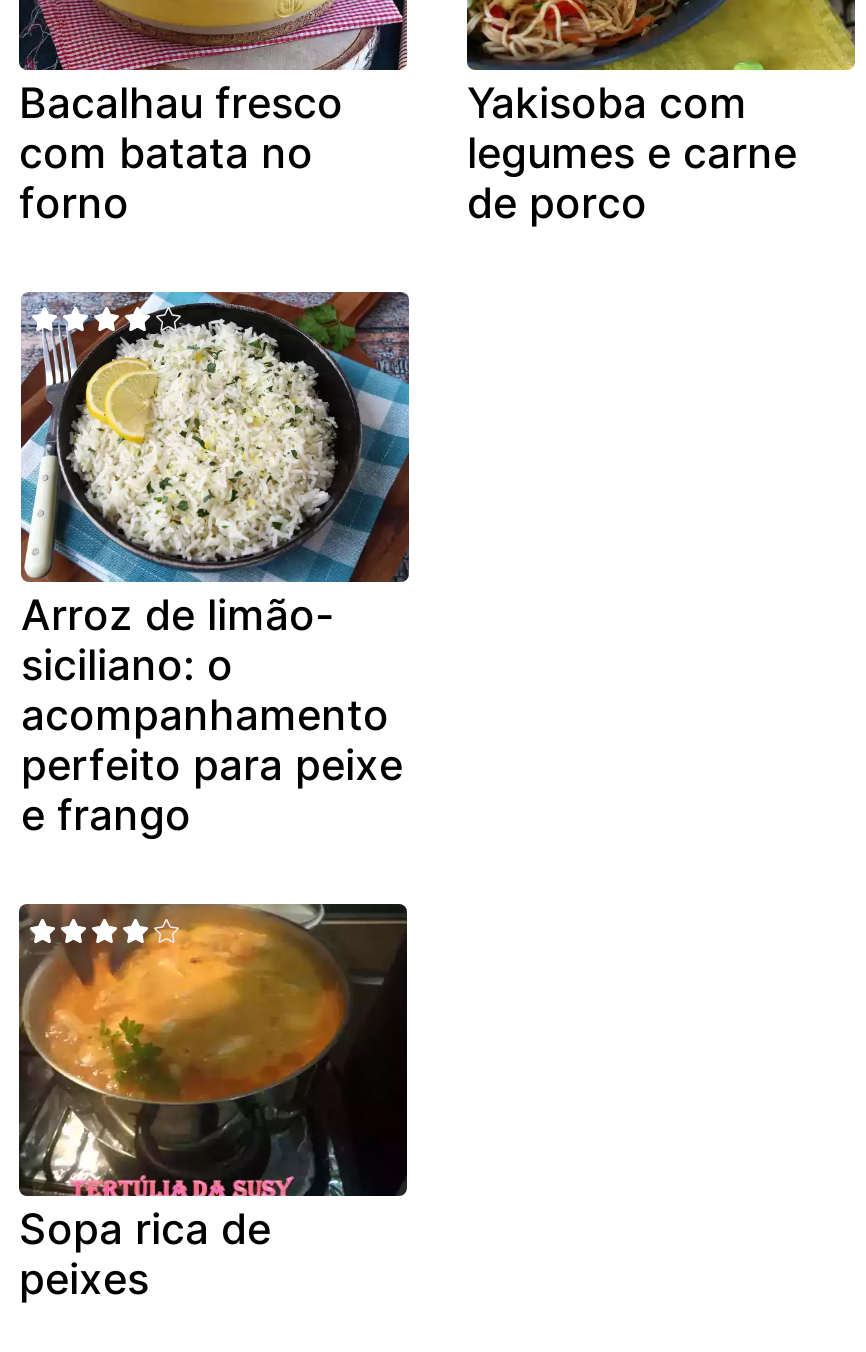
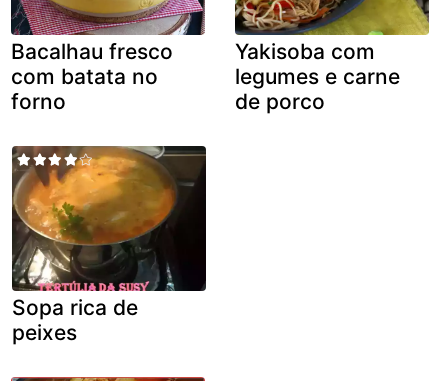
[19,290,411,840] [image] | Arroz de limão- | siciliano: o | acompanhamento | perfeito para peixe | e frango -> none

